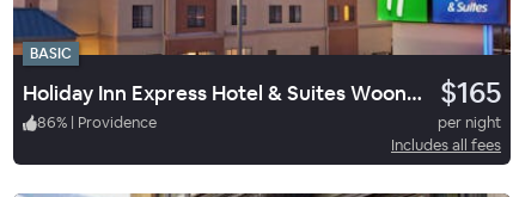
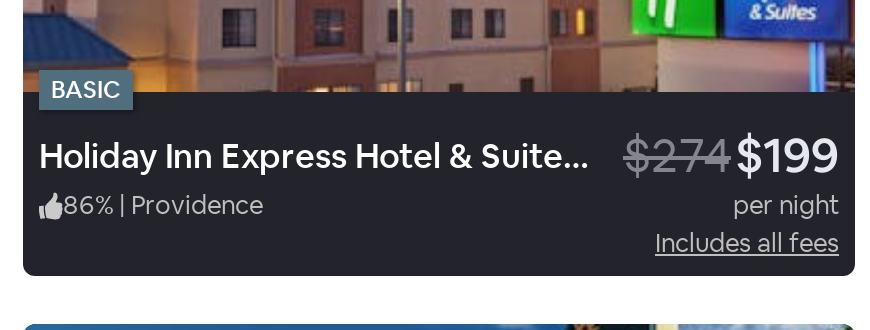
[440,75,501,112] $165 -> [623,125,839,187] $274 $199

